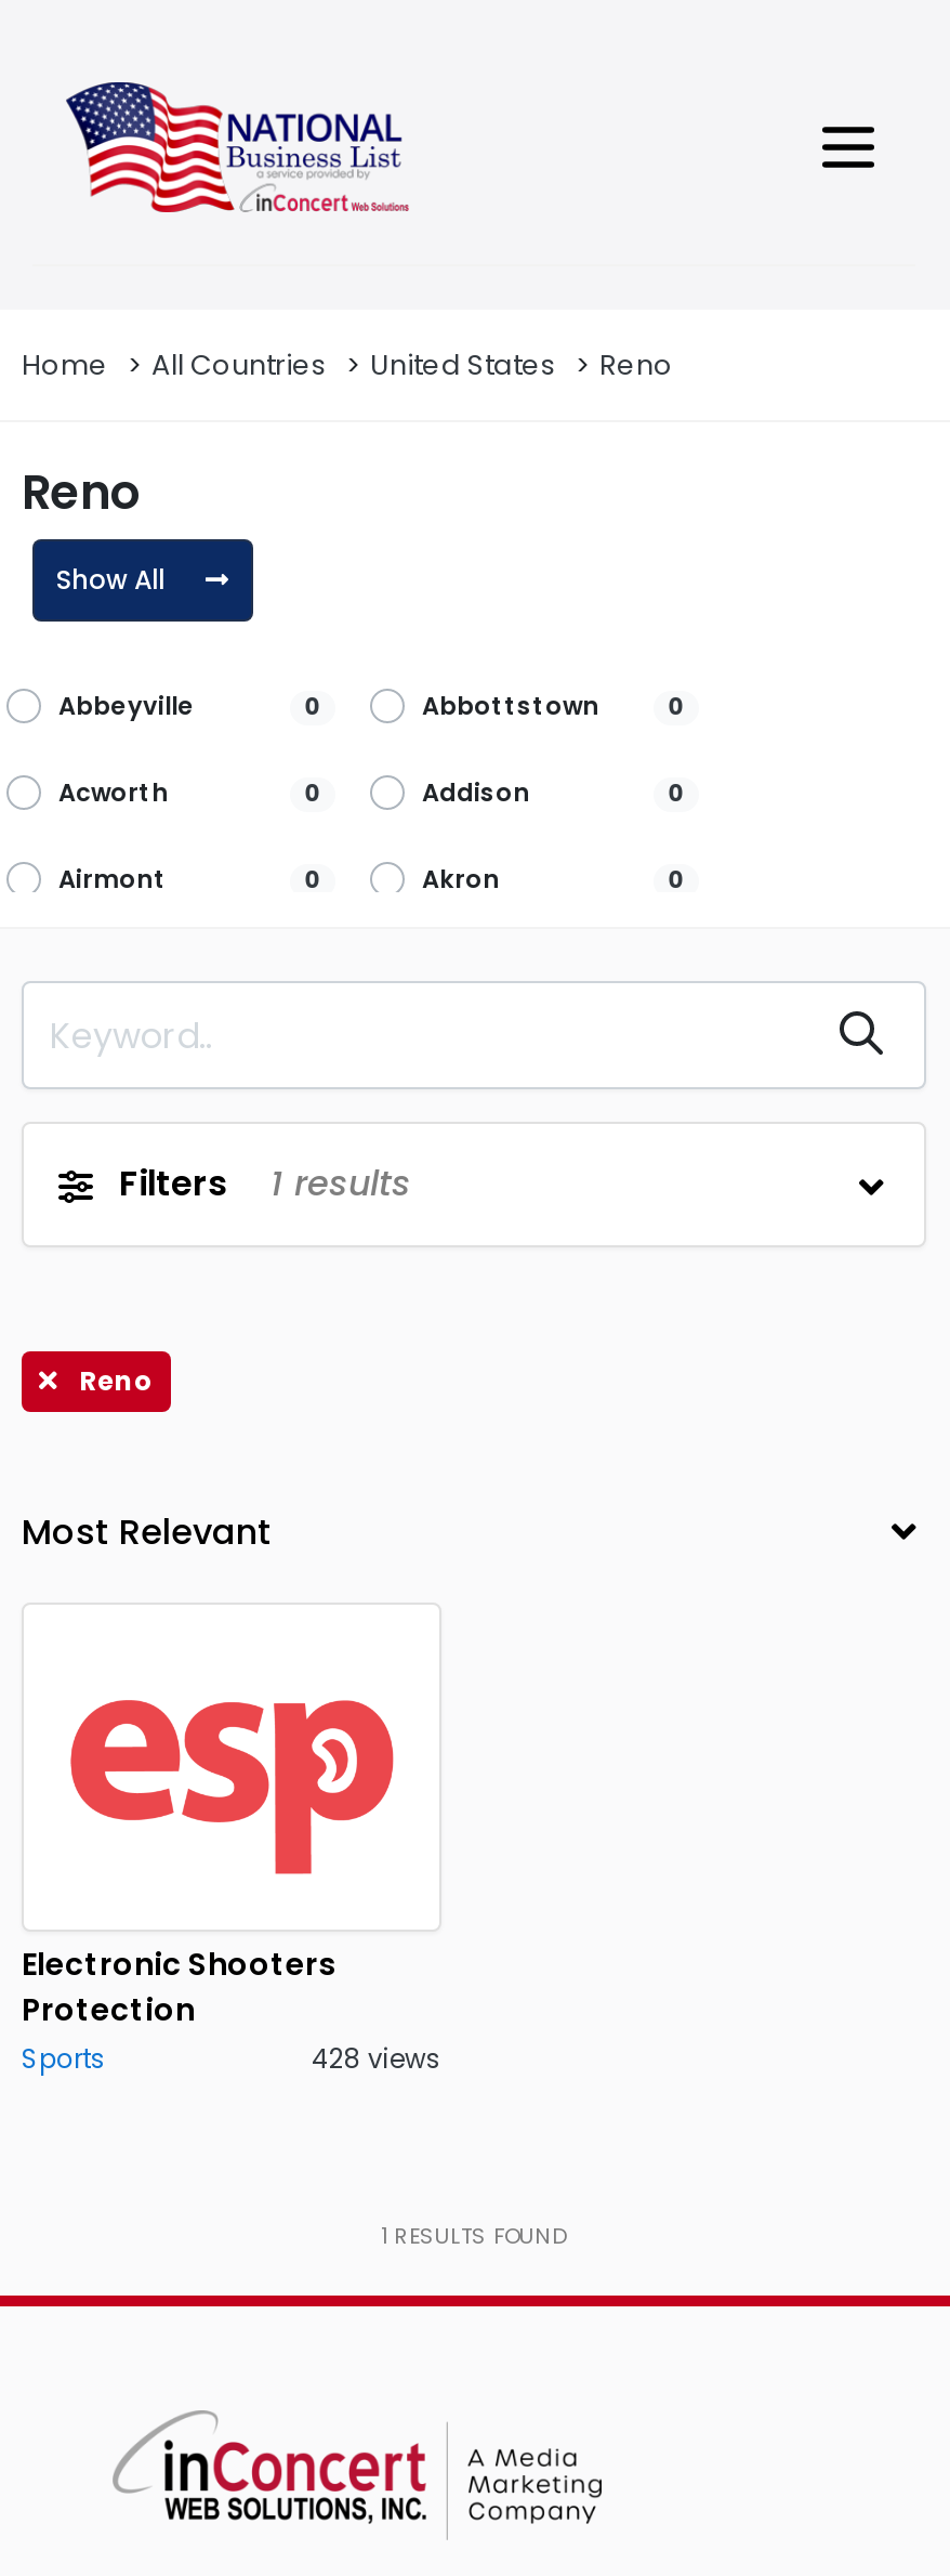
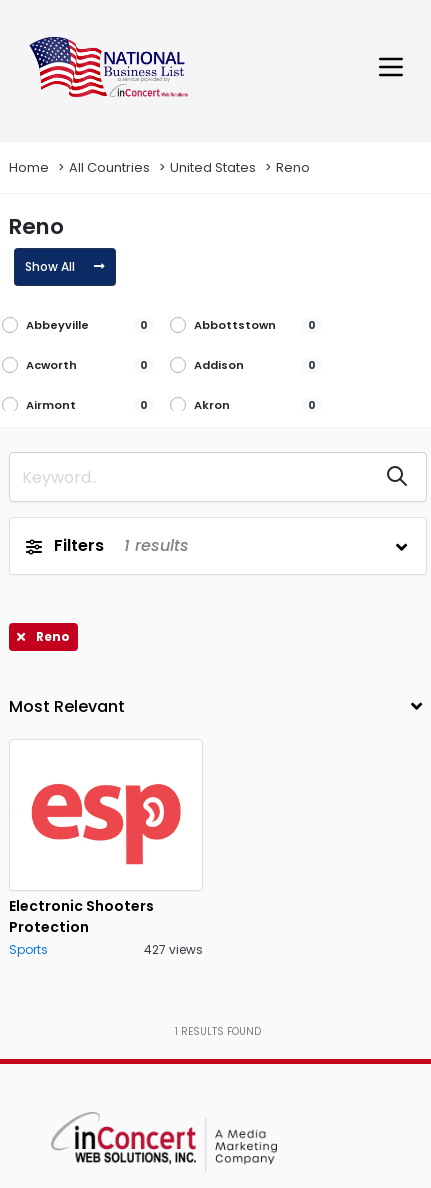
[312,2040,441,2077] 428 views -> [144,941,203,958] 427 views

